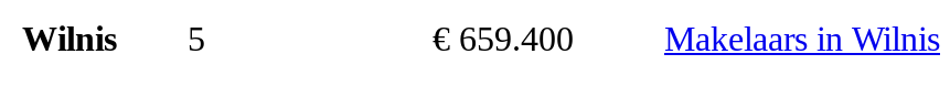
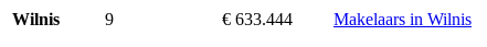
[188,20,205,58] 5 -> [105,10,114,29] 9
[433,20,574,58] € 659.400 -> [222,10,293,29] € 633.444

